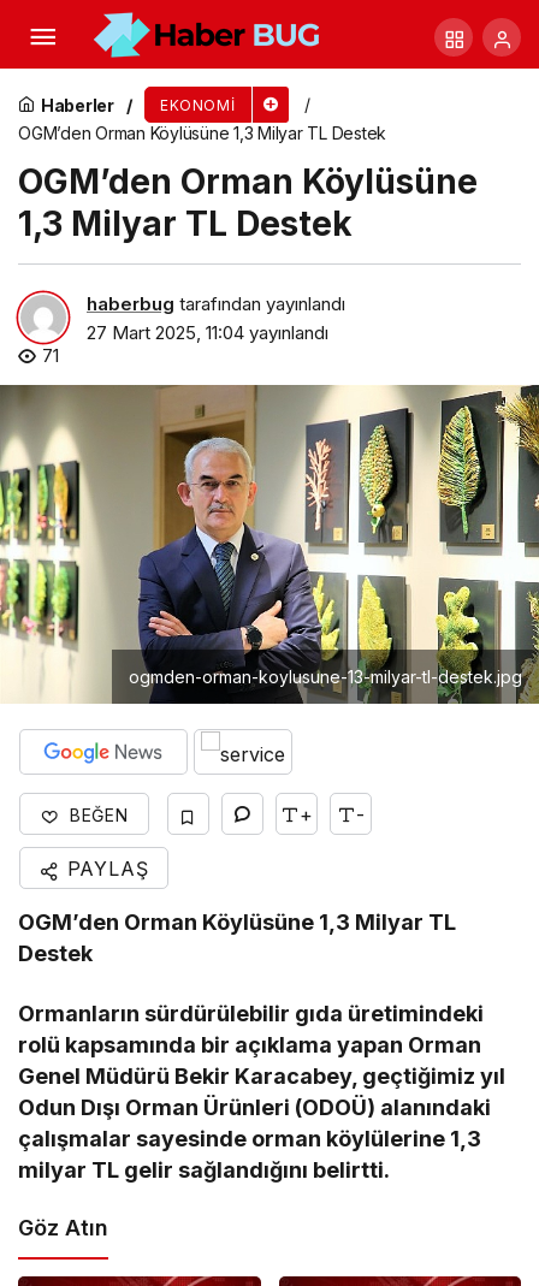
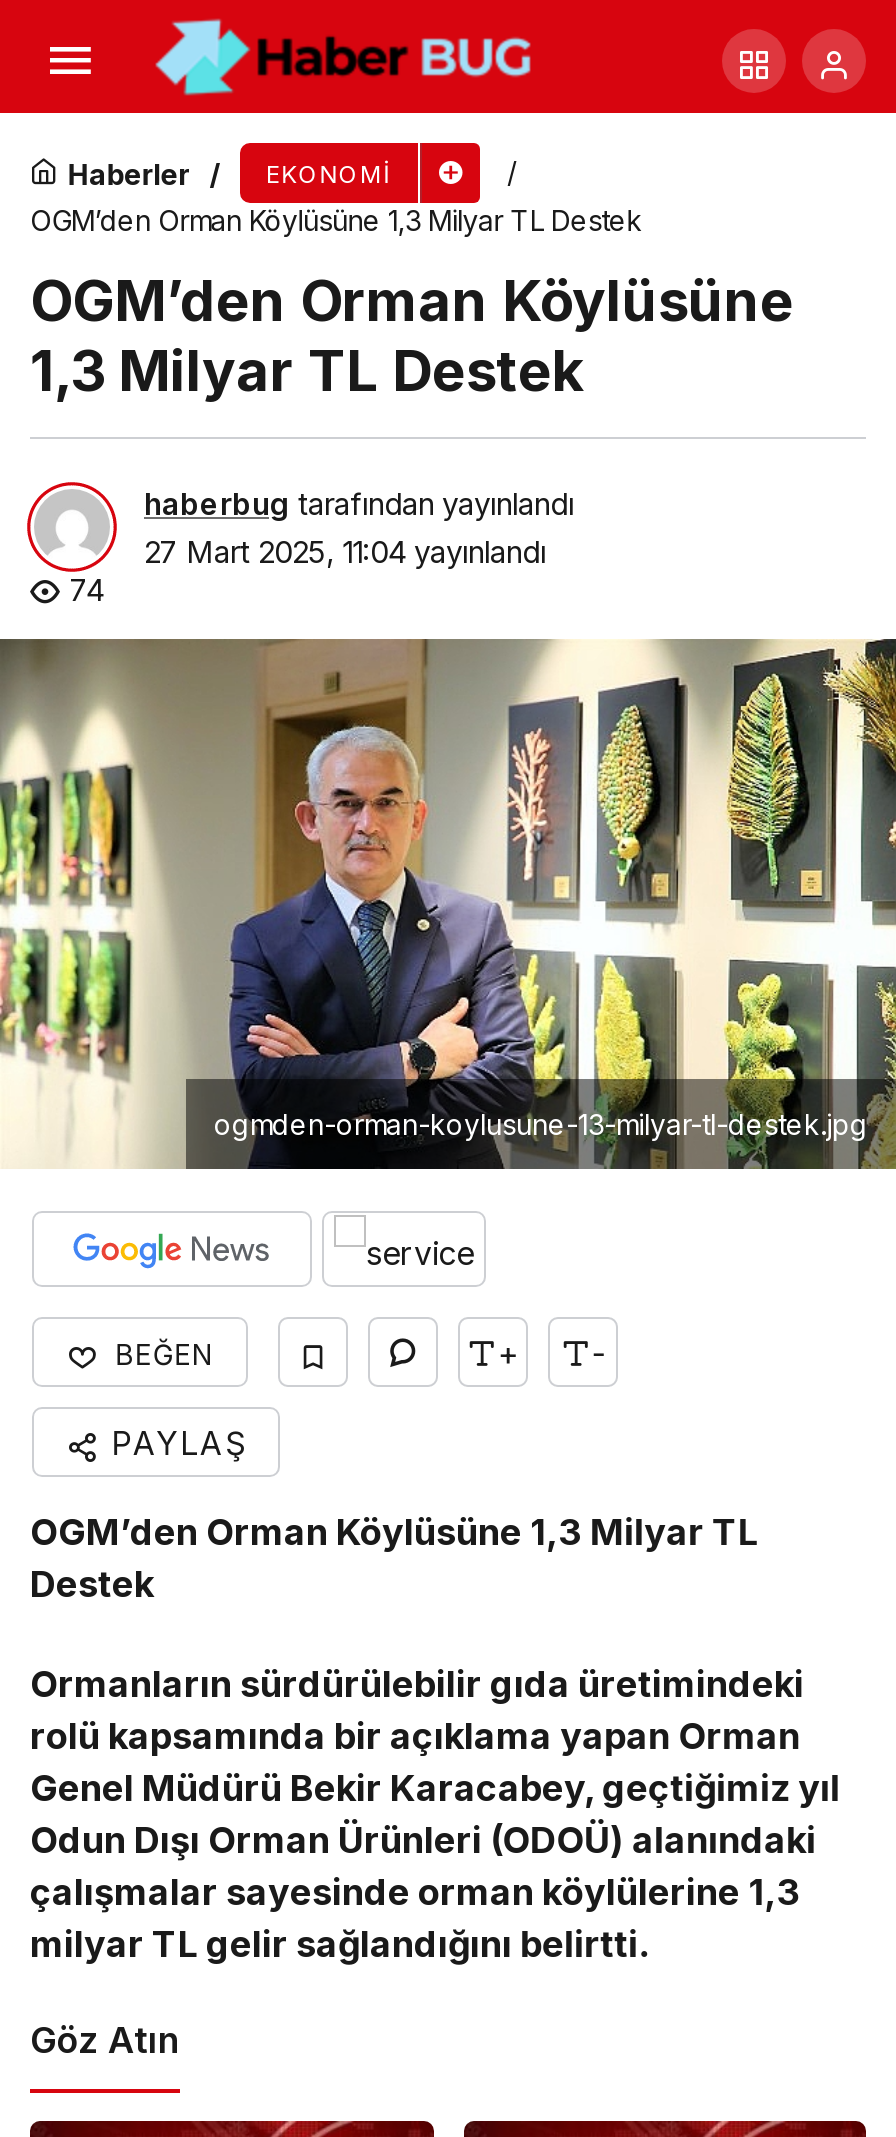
[42,343,59,366] 71 -> [70,570,104,608] 74

